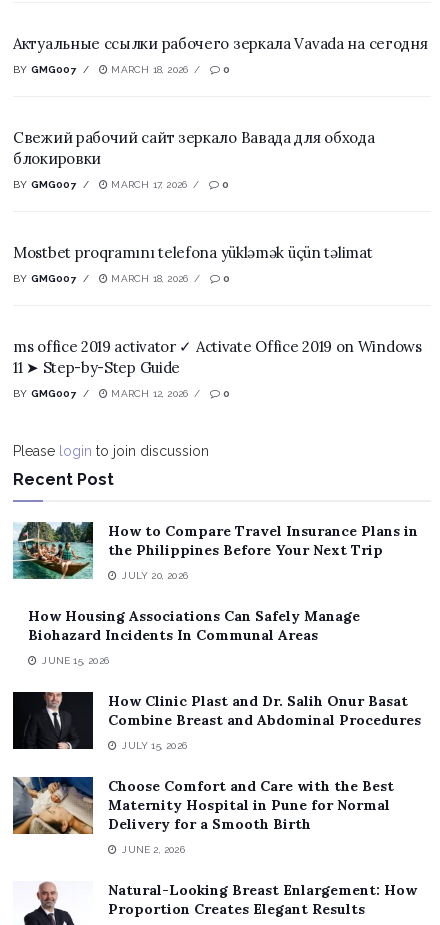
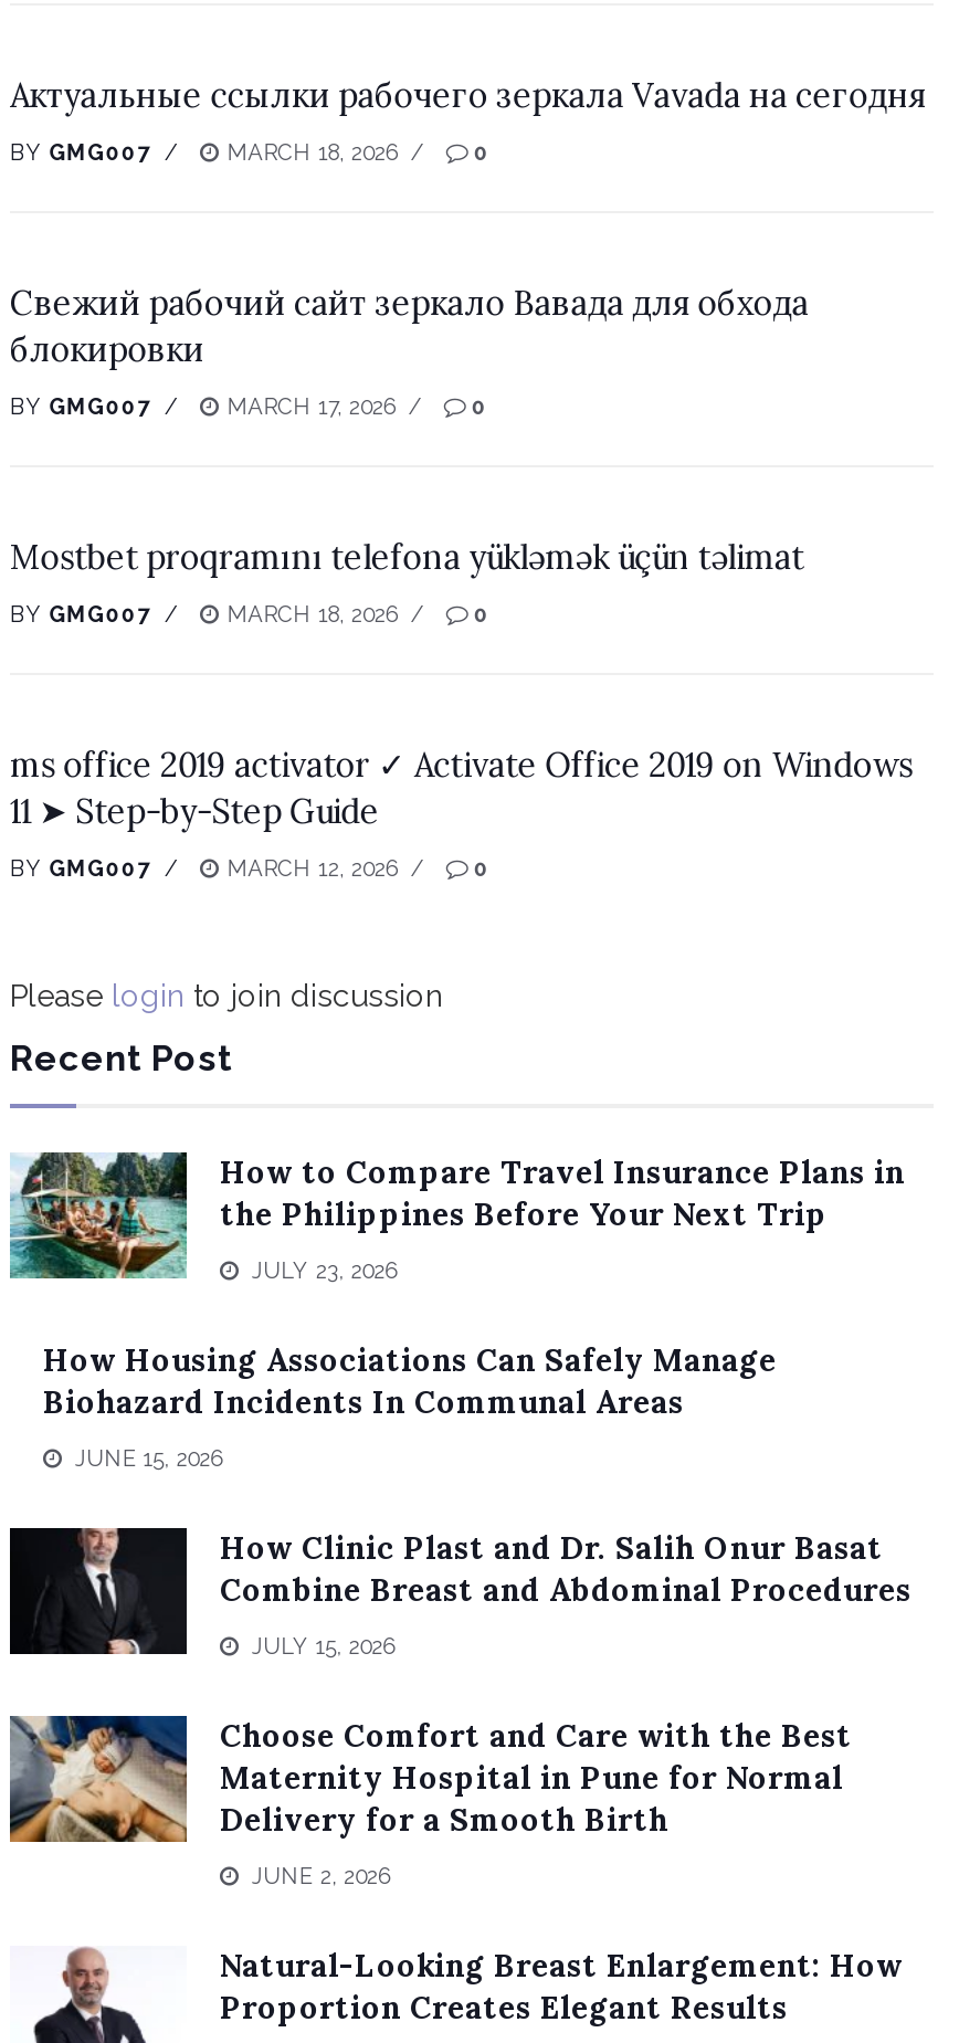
[119,570,188,581] JULY 20, 2026 -> [245,1258,397,1282] JULY 23, 2026

